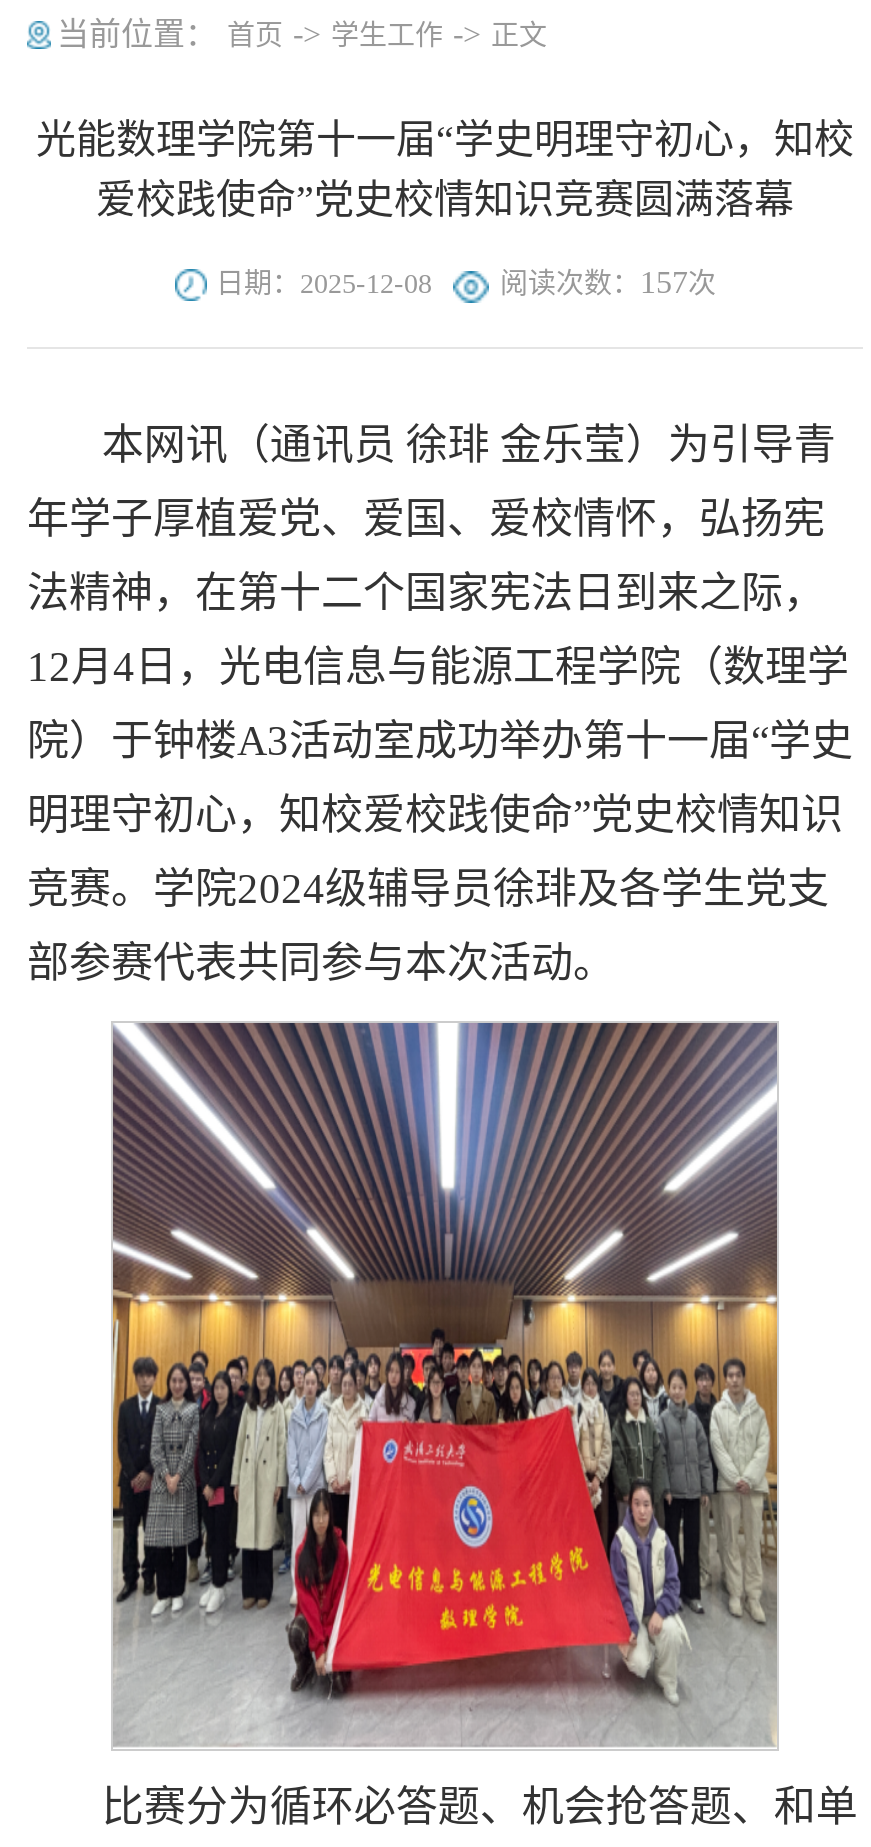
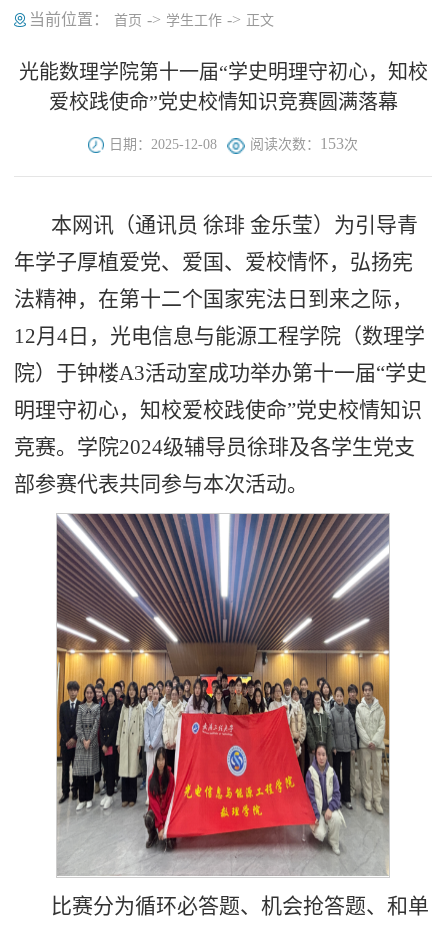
[500,265,716,299] 阅读次数：157次 -> [250,135,358,152] 阅读次数：153次

